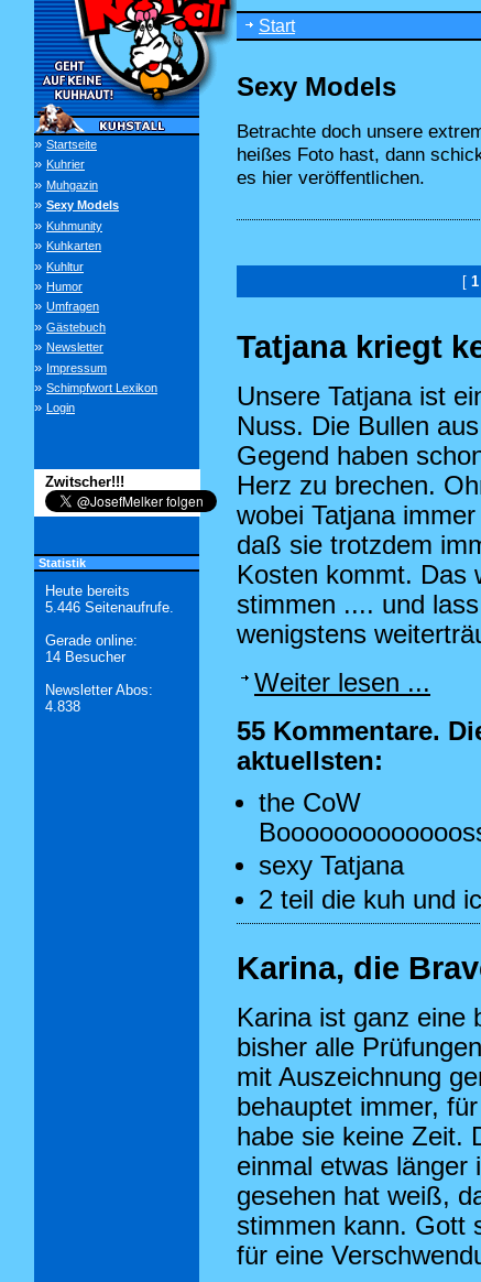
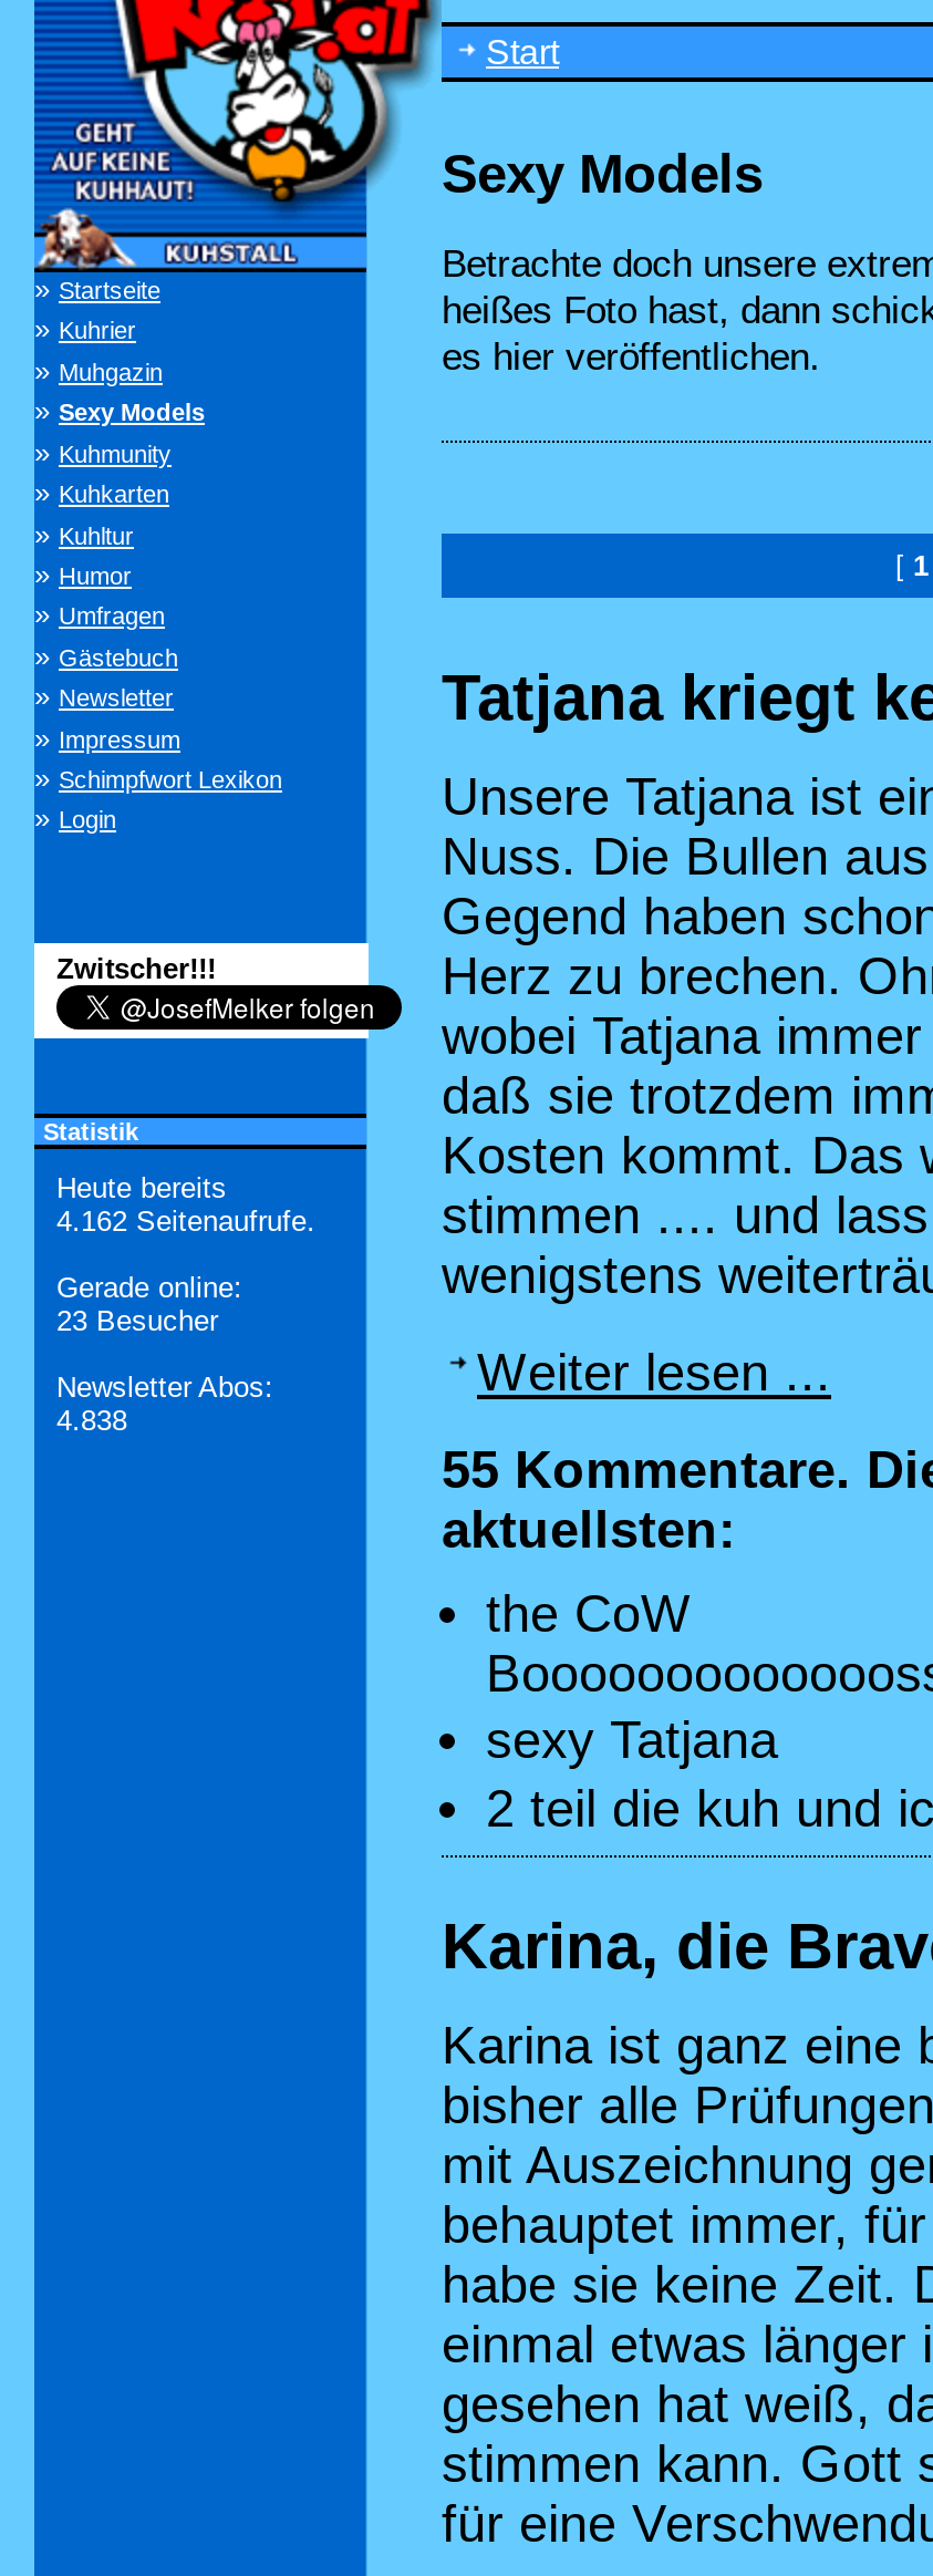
[45,599,174,616] 5.446 Seitenaufrufe. -> [56,1204,315,1237] 4.162 Seitenaufrufe.
[45,649,125,665] 14 Besucher -> [56,1304,218,1337] 23 Besucher

